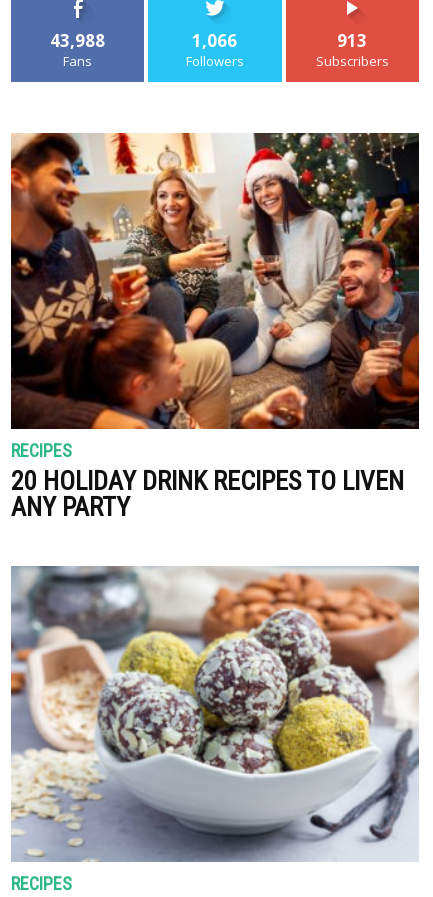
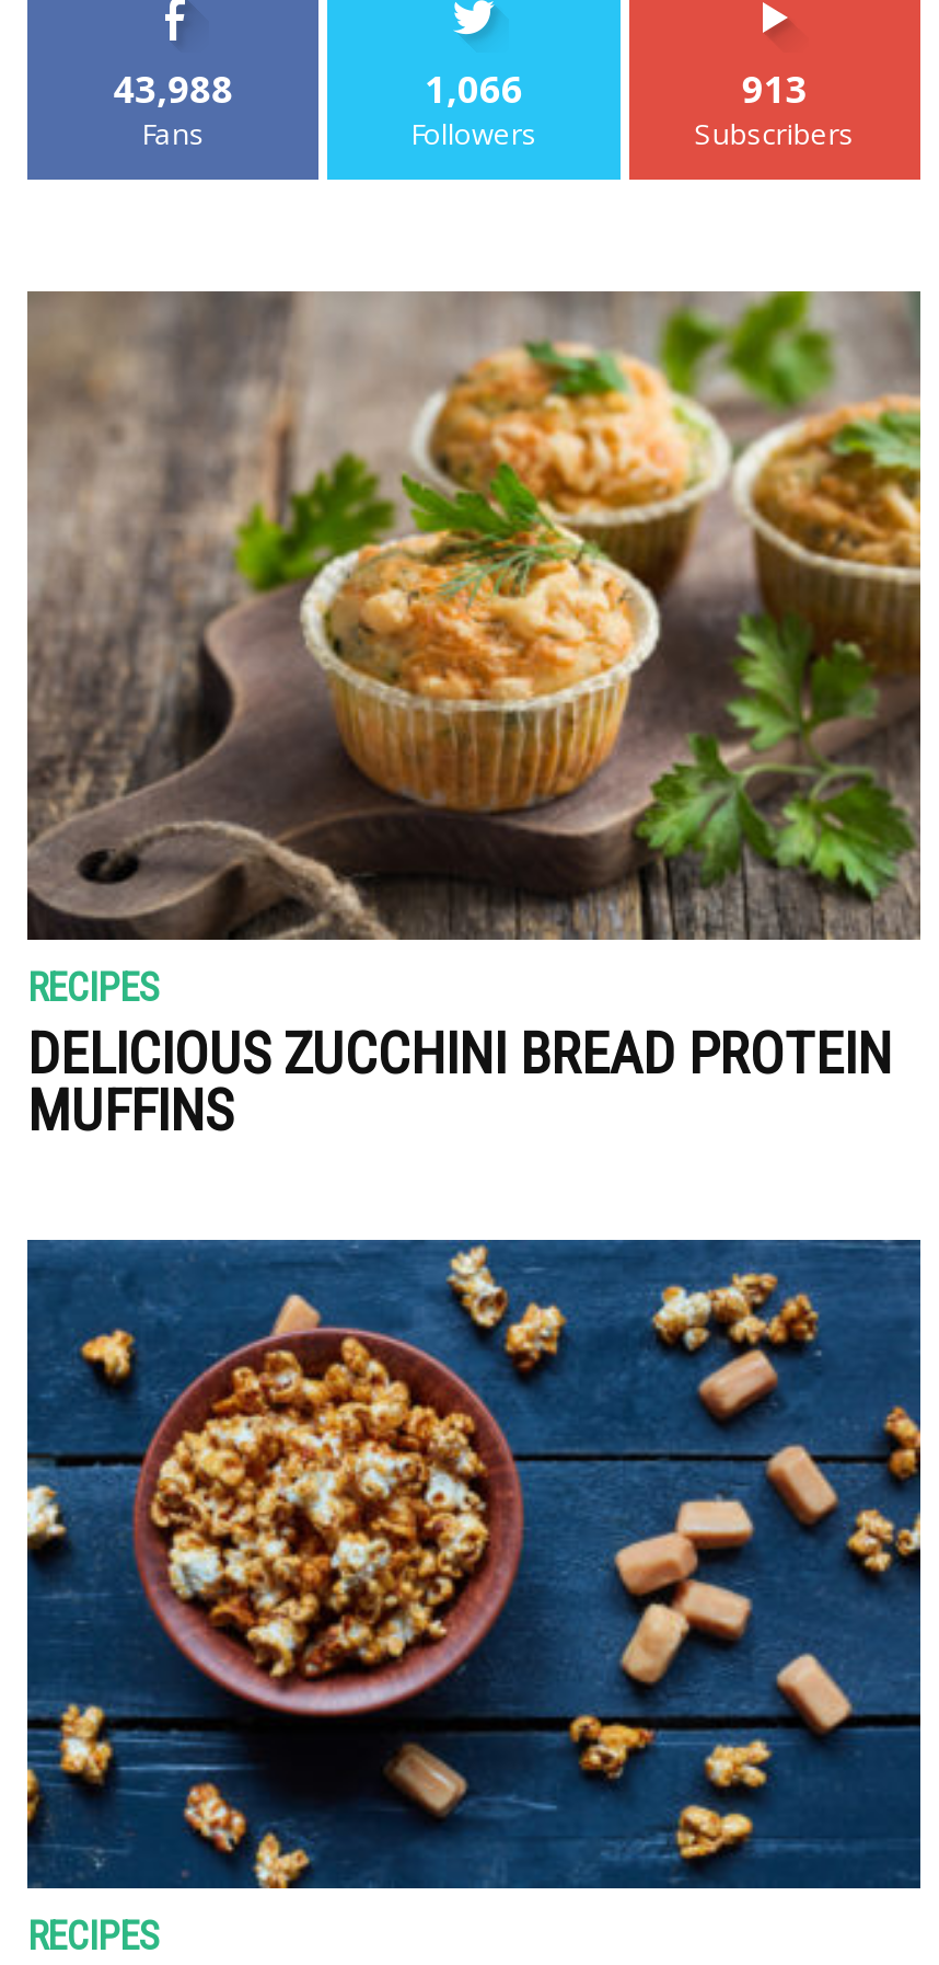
[10,132,420,522] [image] | 20 HOLIDAY DRINK RECIPES TO LIVEN | ANY PARTY -> [25,289,923,1143] [image] | DELICIOUS ZUCCHINI BREAD PROTEIN | MUFFINS
[10,566,420,862] [image] -> [25,1238,923,1891] [image]

